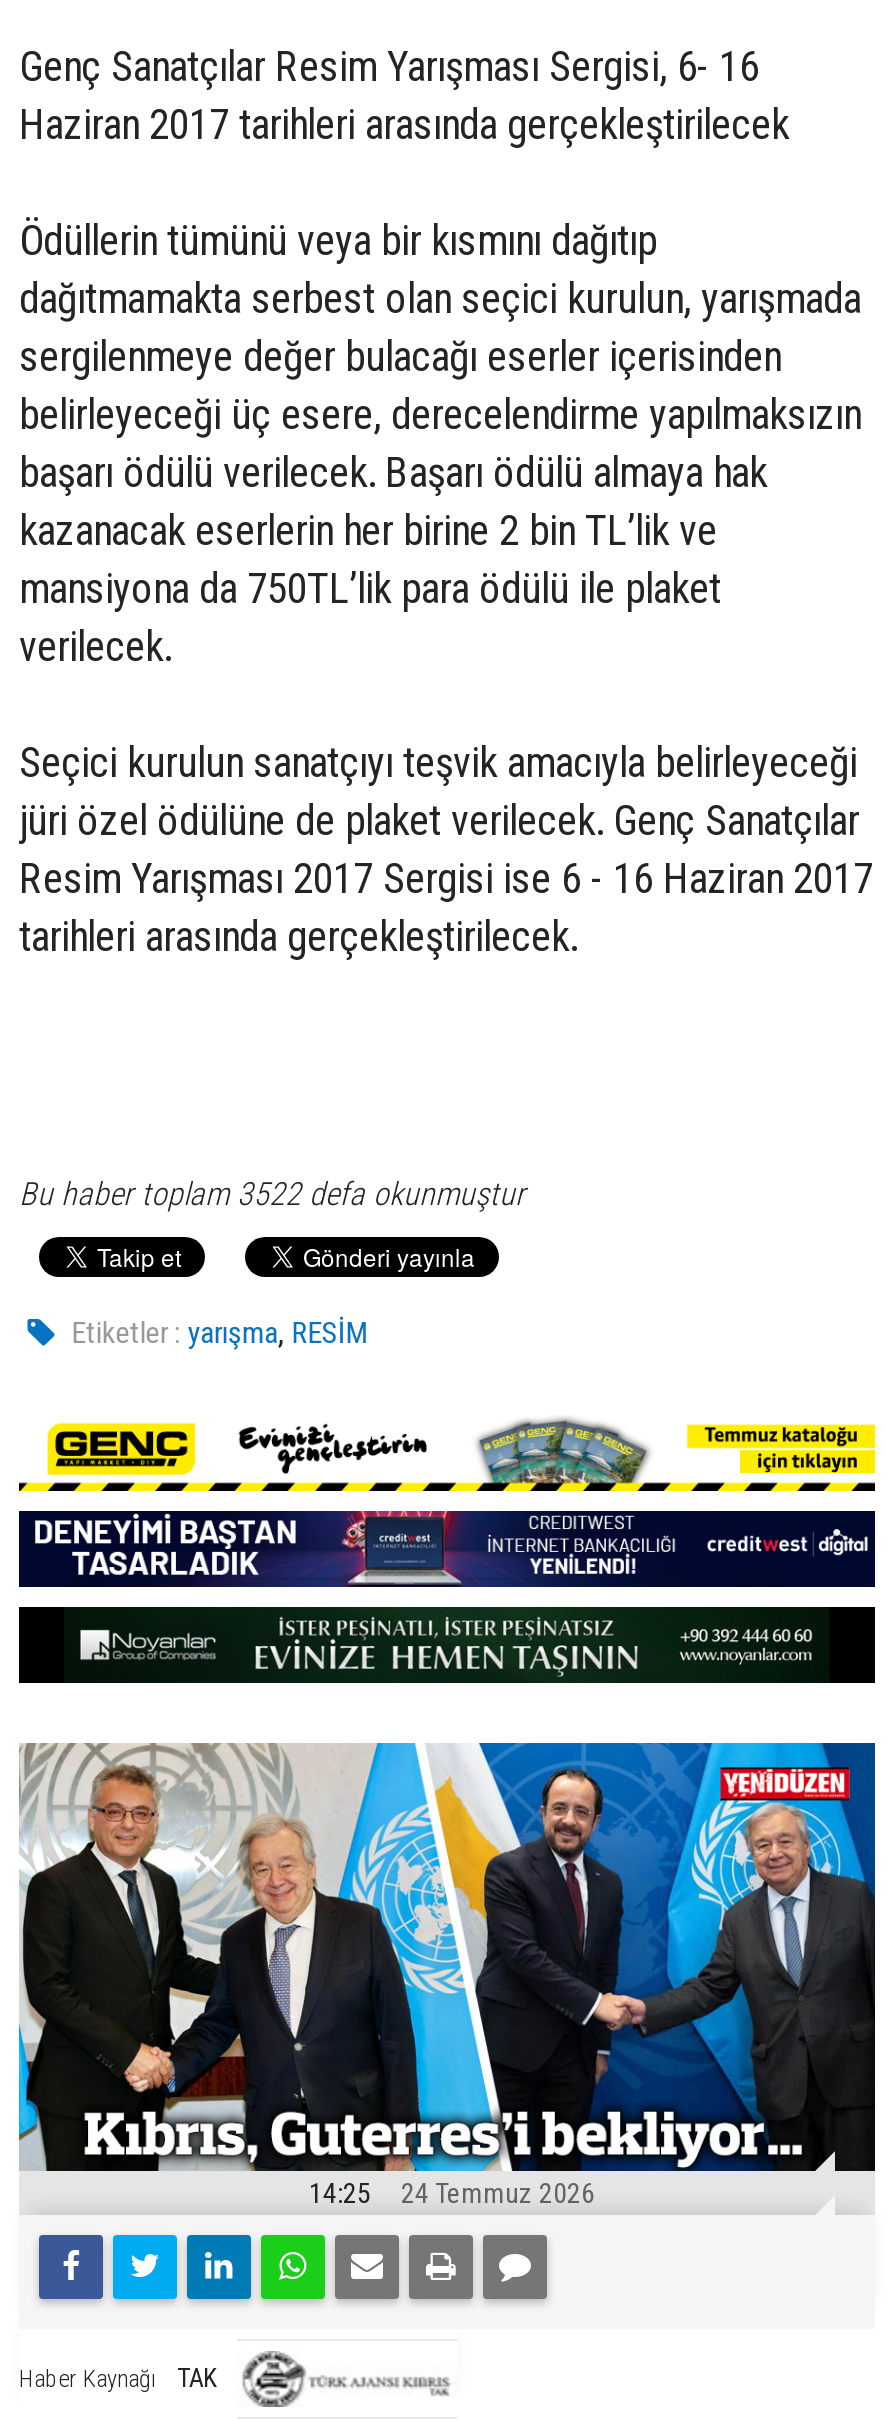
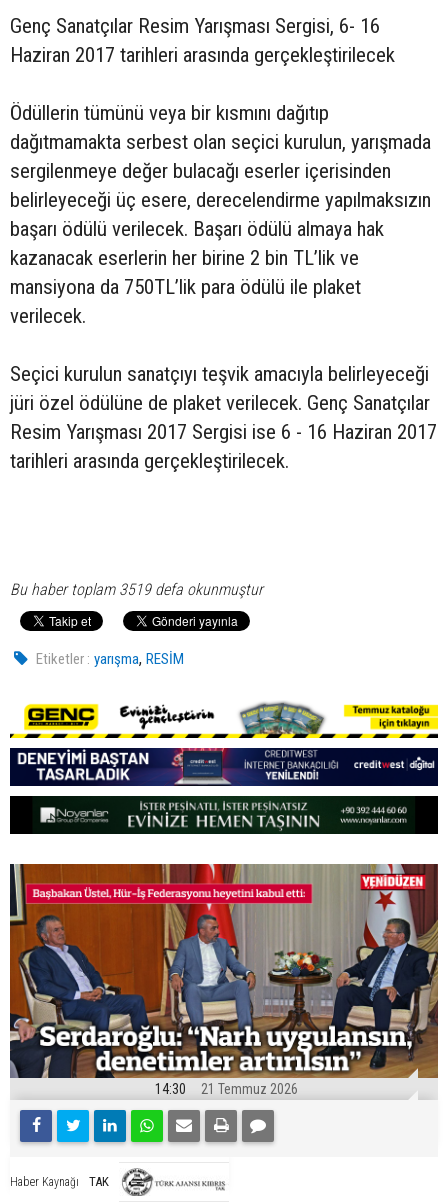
[19,1174,525,1212] Bu haber toplam 3522 defa okunmuştur -> [10,580,263,599] Bu haber toplam 3519 defa okunmuştur
[17,1741,877,2209] [image] | 14:25 -> [9,863,439,1097] [image] | 14:30
[401,2177,595,2209] 24 Temmuz 2026 -> [201,1081,298,1097] 21 Temmuz 2026

